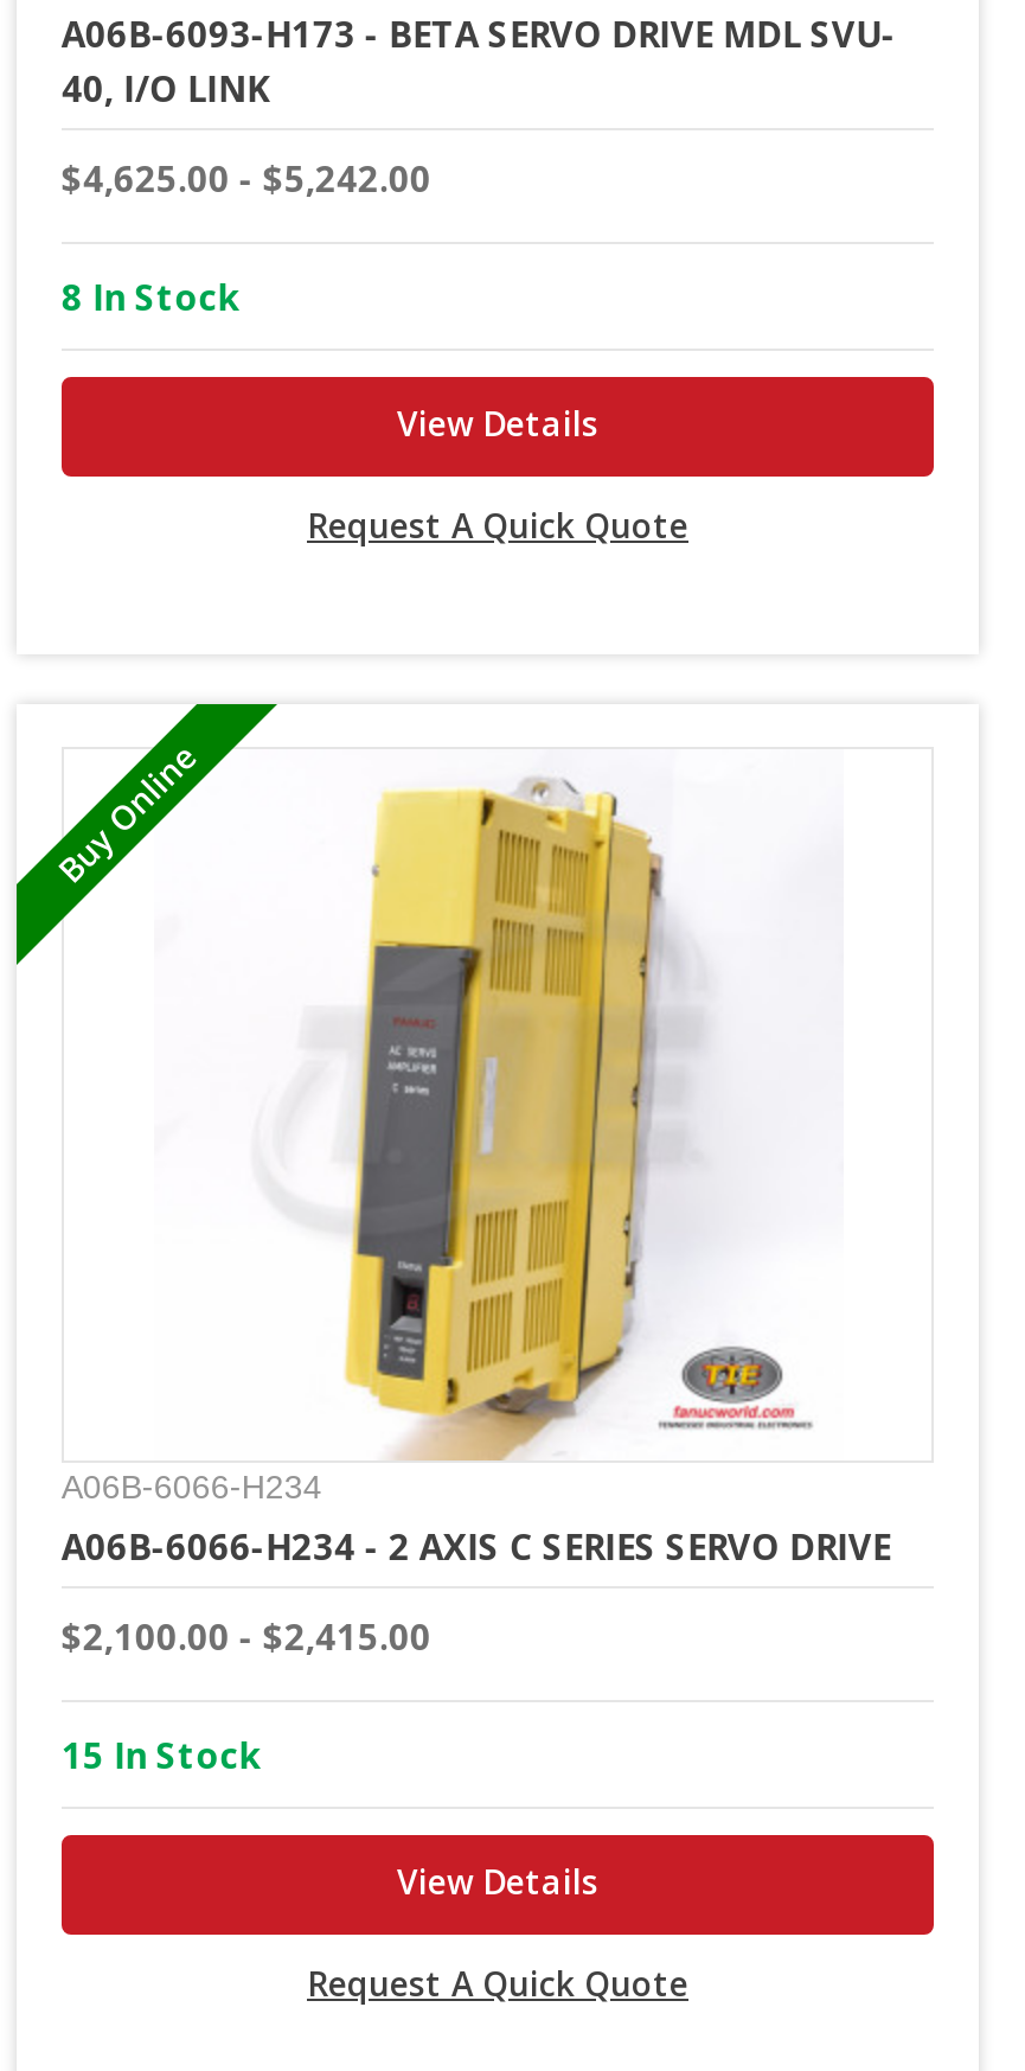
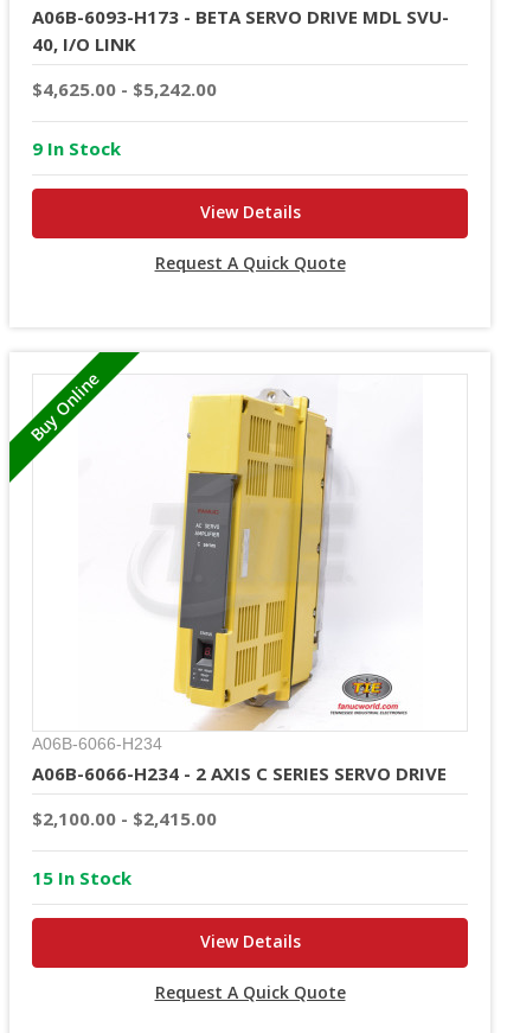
[61,272,239,319] 8 In Stock -> [32,136,121,160] 9 In Stock

